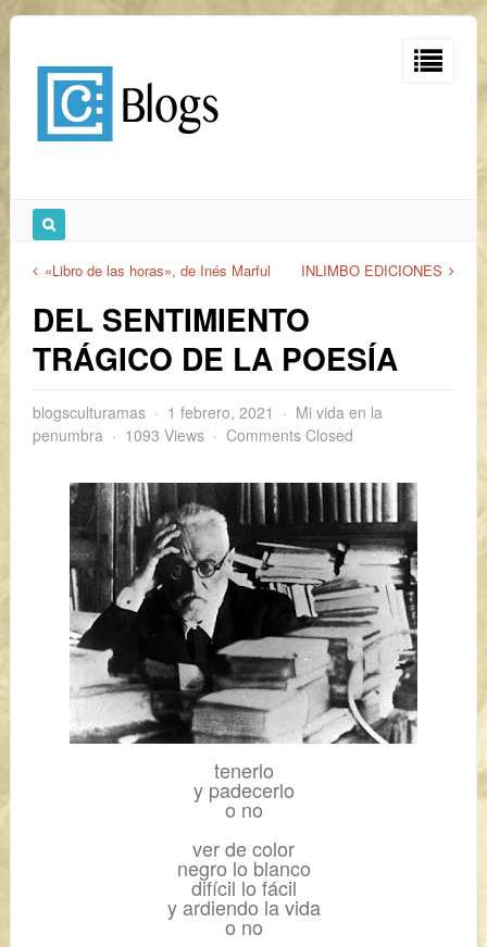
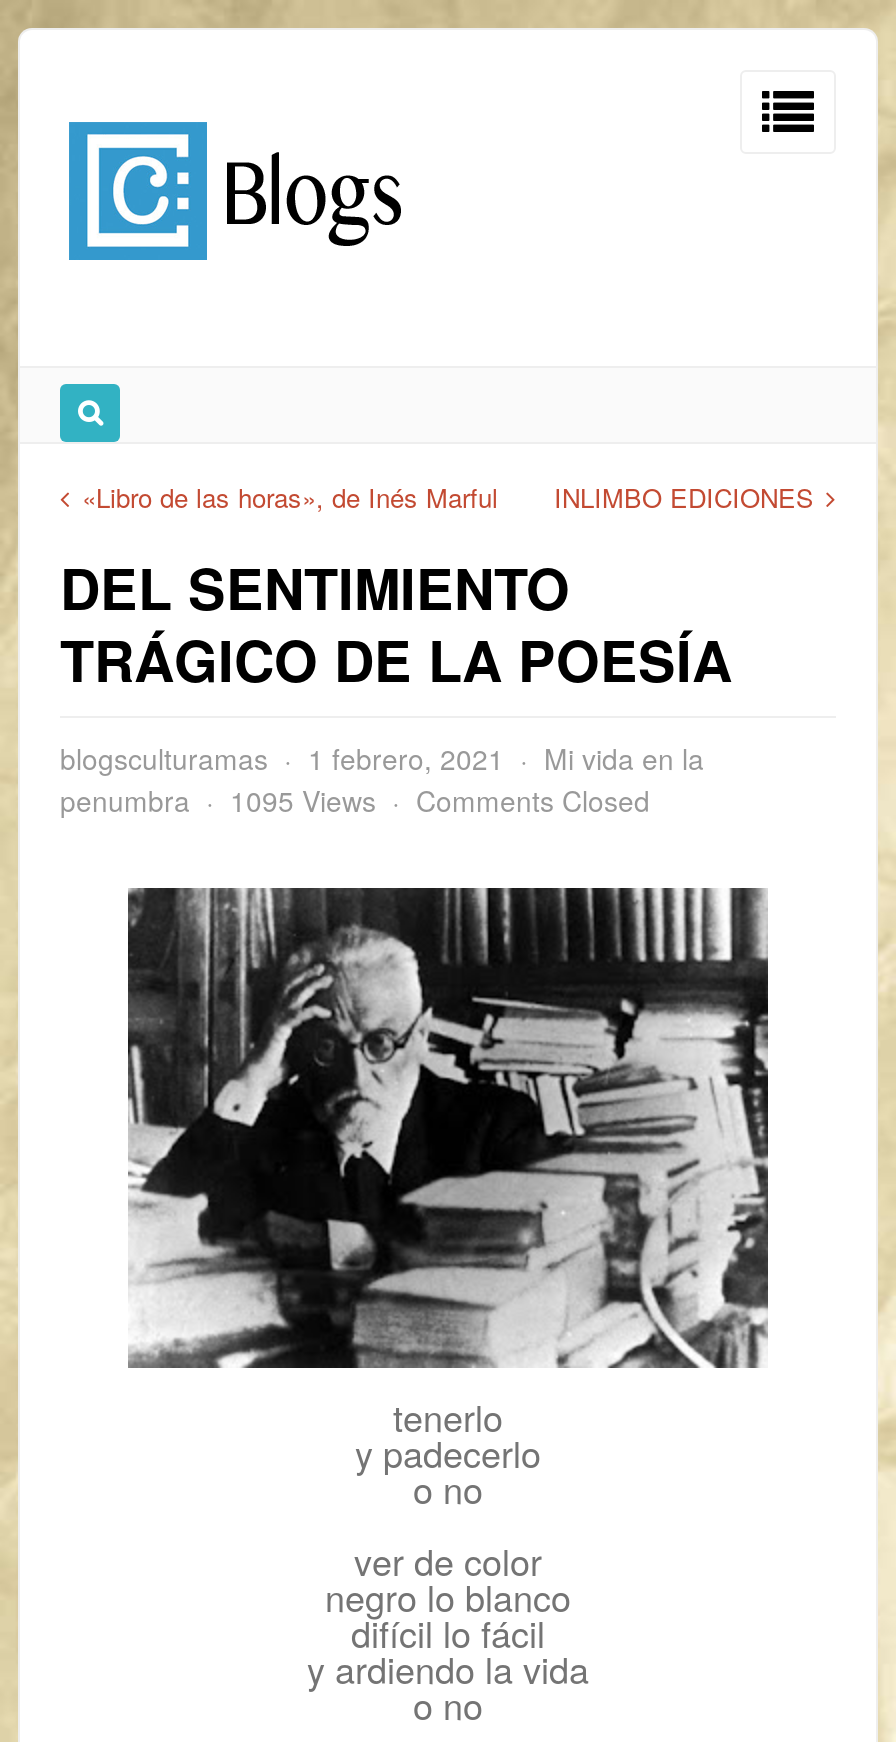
[33,424,353,446] penumbra 1093 Views Comments Closed -> [60,780,650,820] penumbra 1095 Views Comments Closed

